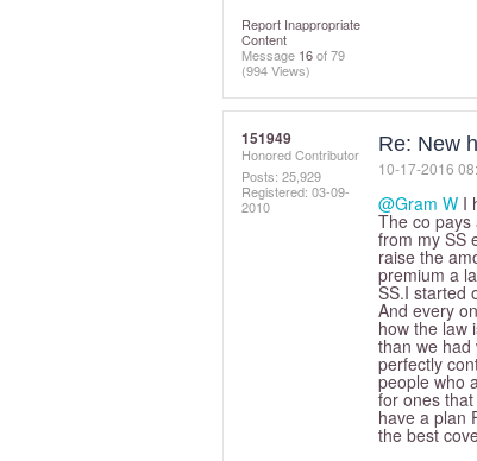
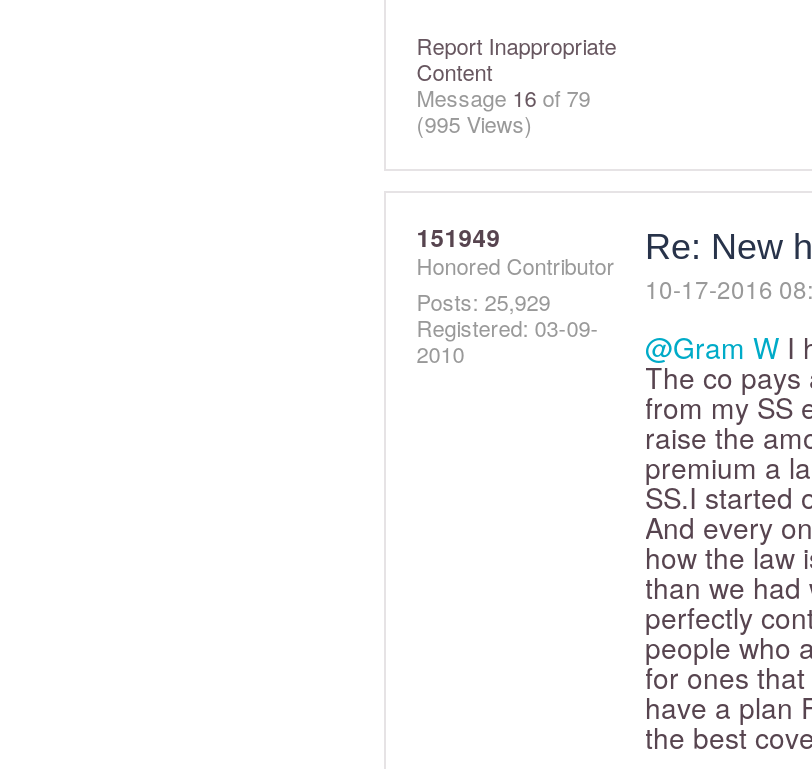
[242,61,311,80] (994 Views) -> [416,108,532,140] (995 Views)

